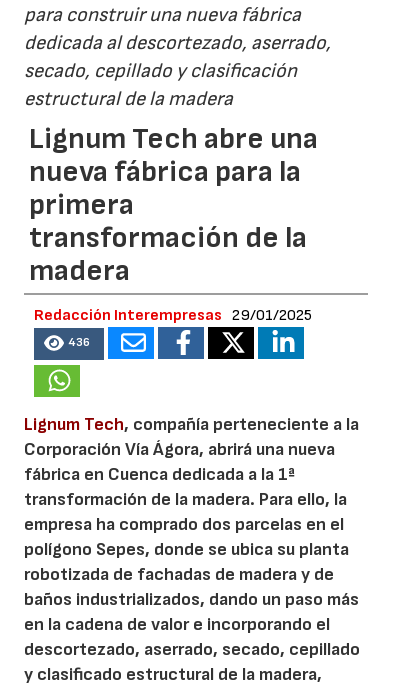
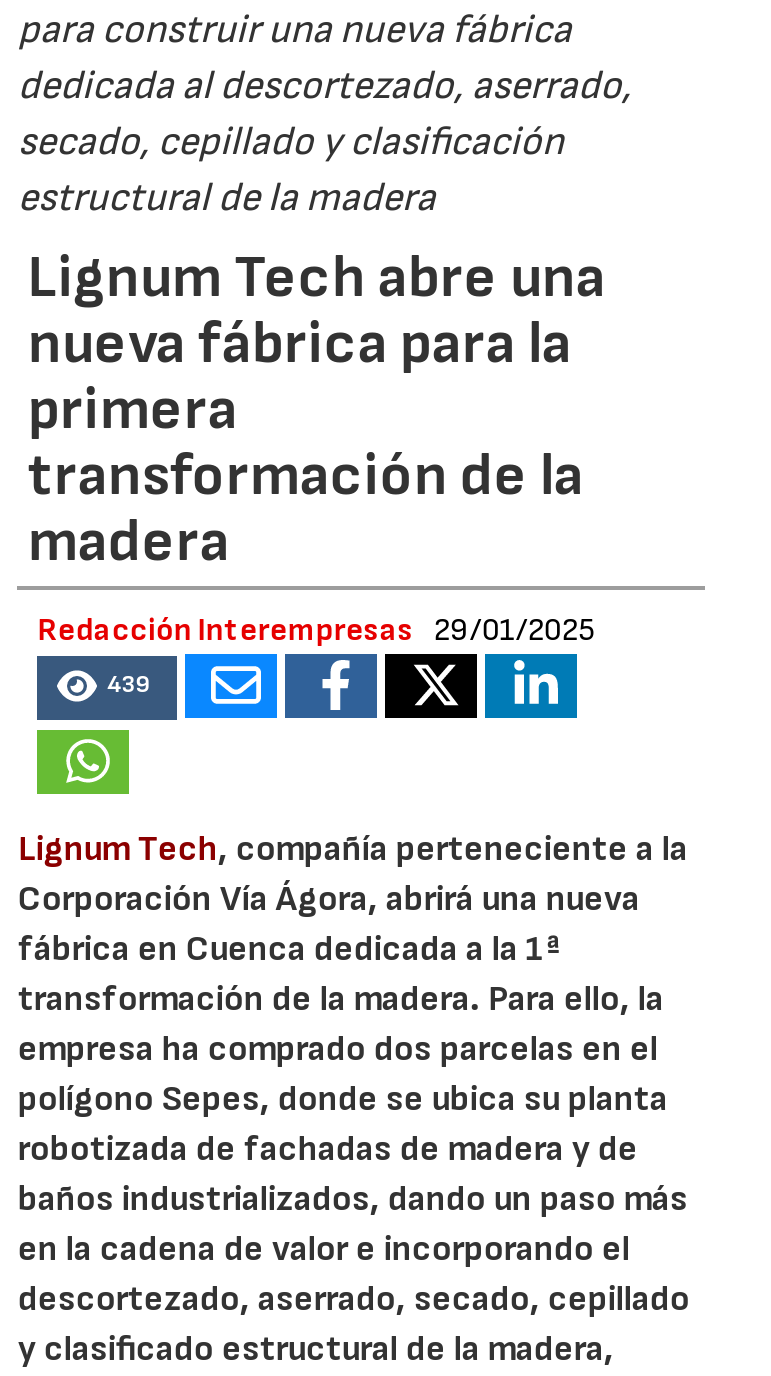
[69,335,90,350] 436 -> [108,670,150,700] 439

